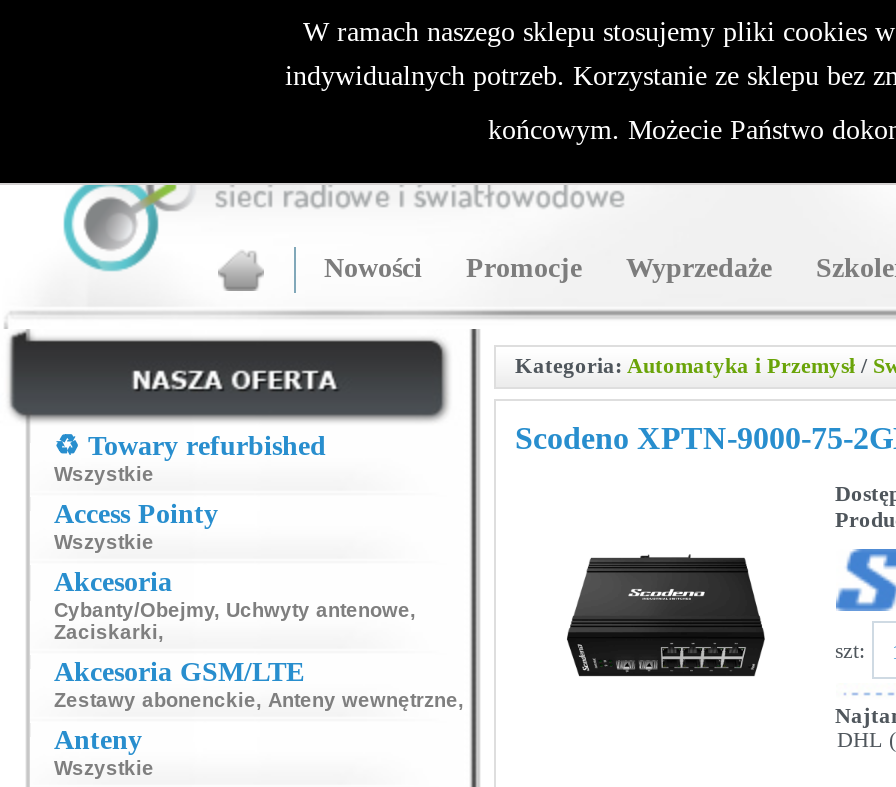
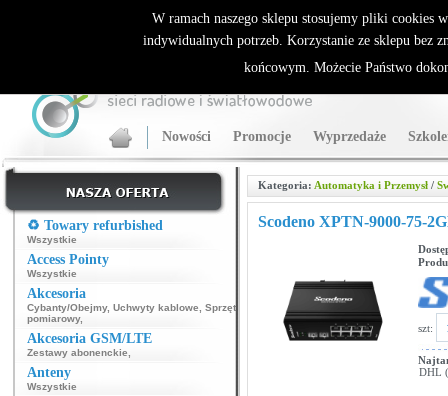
[54,599,416,643] Cybanty/Obejmy, Uchwyty antenowe, | Zaciskarki, -> [27,302,236,324] Cybanty/Obejmy, Uchwyty kablowe, Sprzęt | pomiarowy,
[54,689,464,711] Zestawy abonenckie, Anteny wewnętrzne, -> [27,347,131,358] Zestawy abonenckie,

